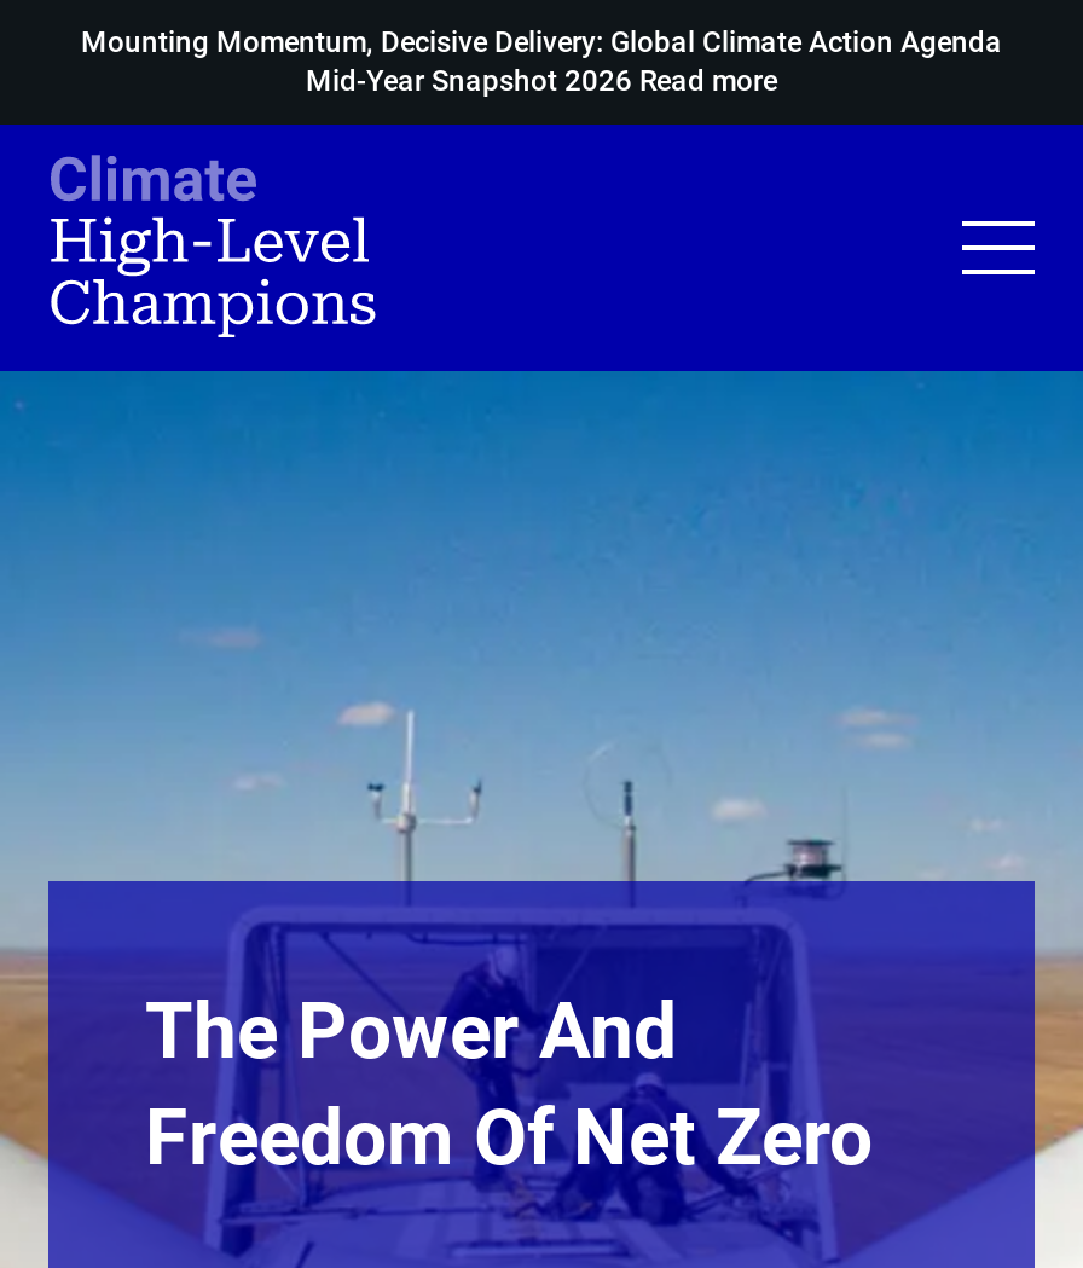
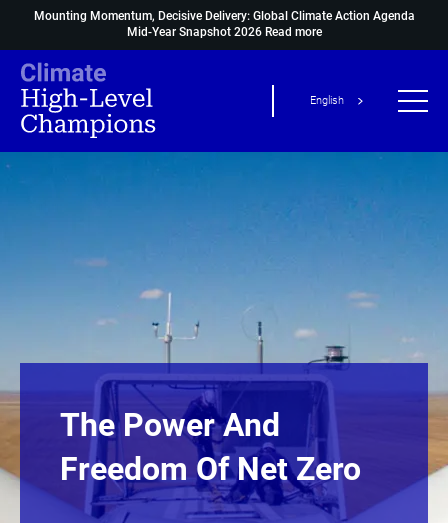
none -> [310,94,344,107] English

